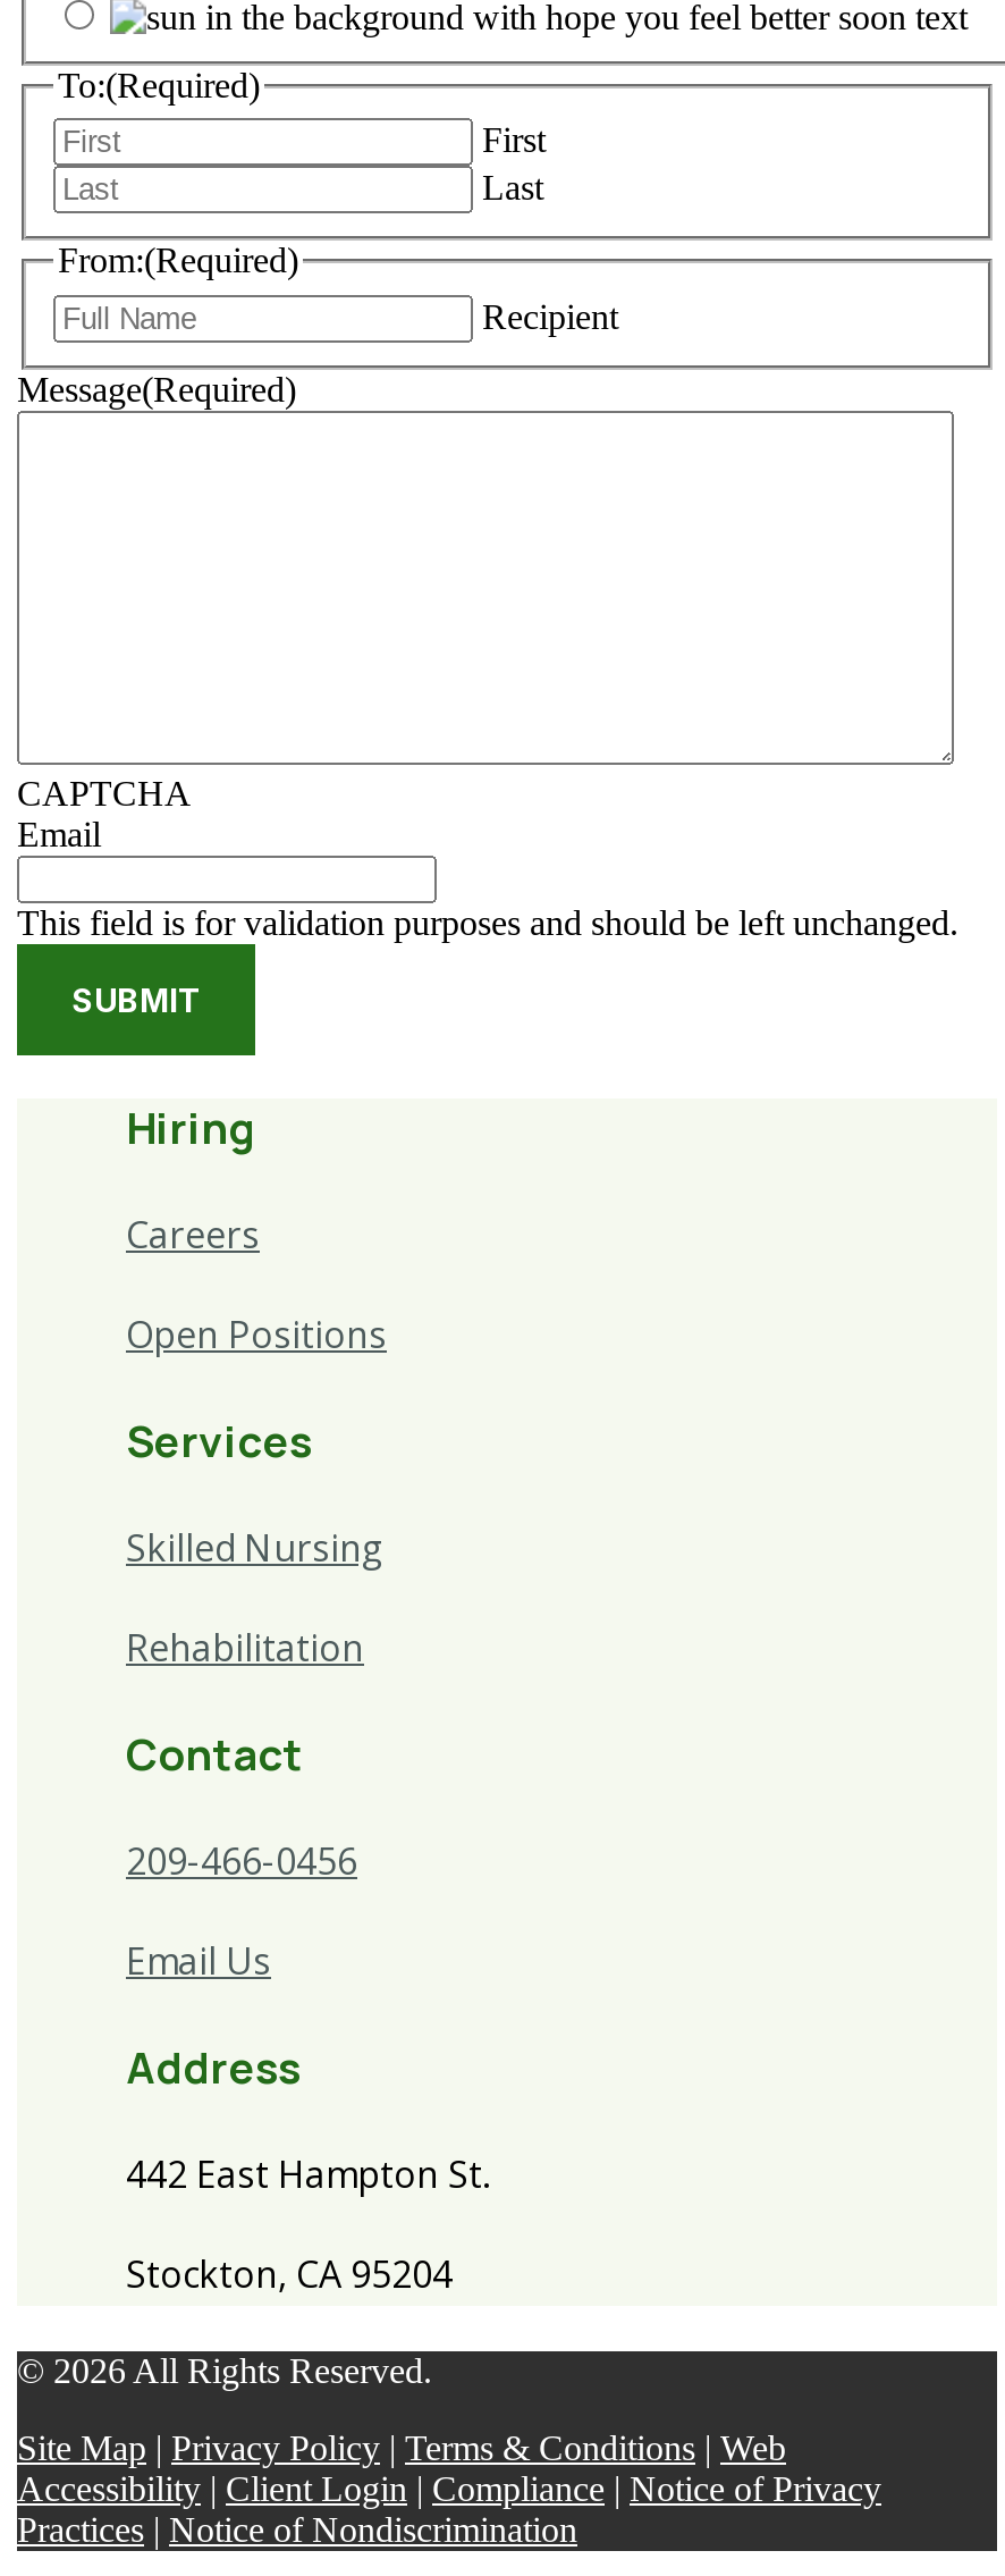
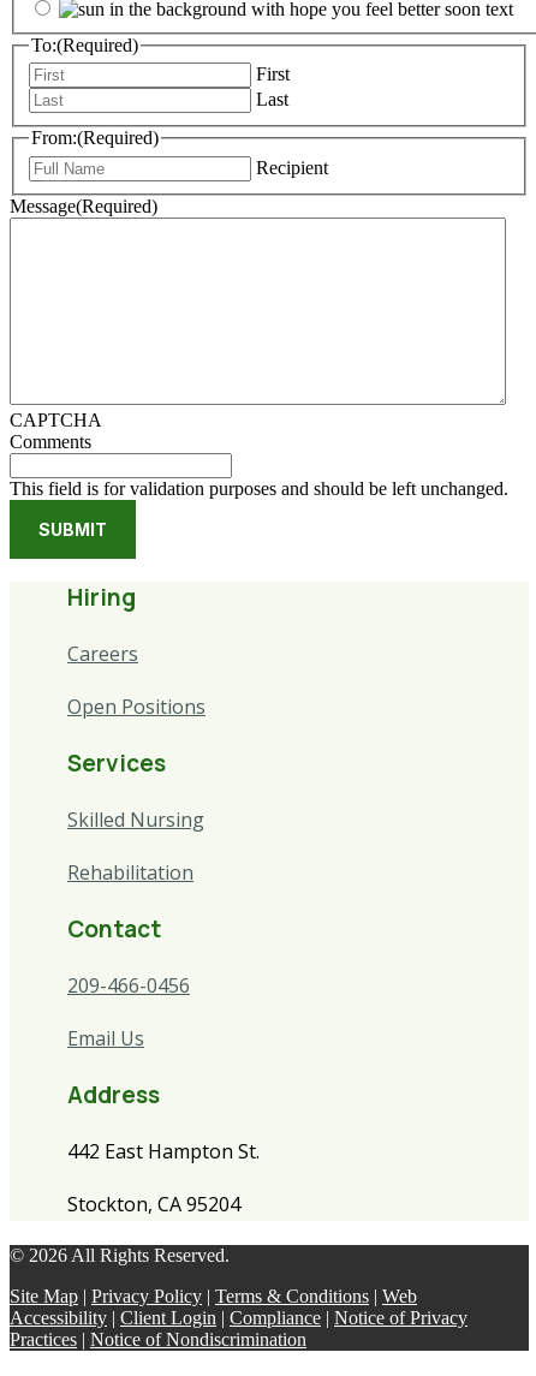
[17,815,101,853] Email -> [10,431,91,452] Comments

